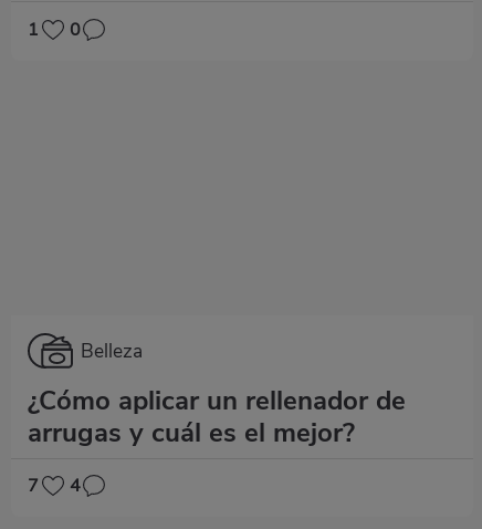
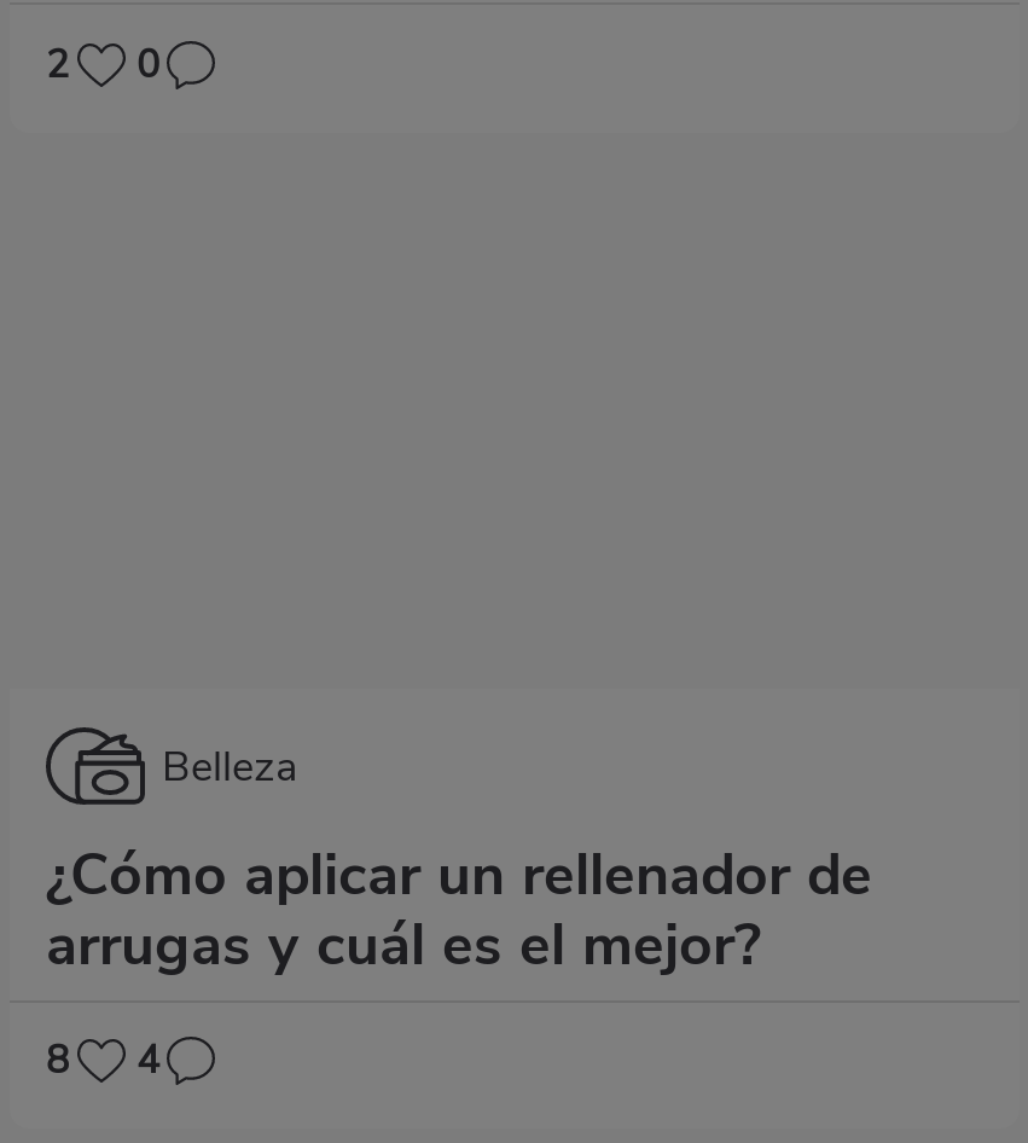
[28,17,80,42] 1 0 -> [46,38,161,91] 2 0
[28,474,80,498] 7 4 -> [46,1035,161,1088] 8 4

